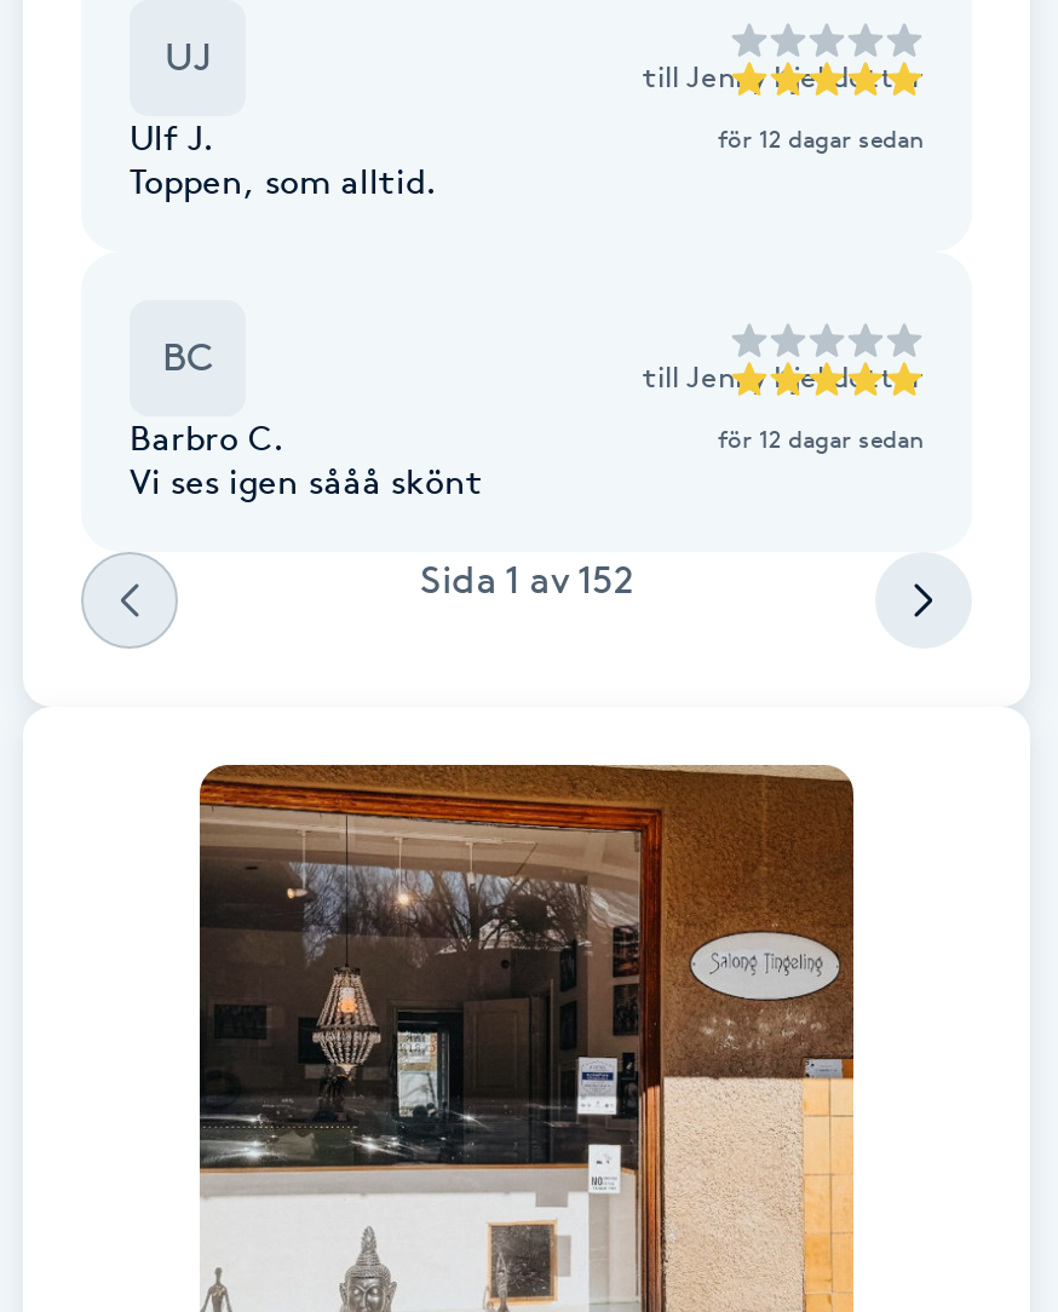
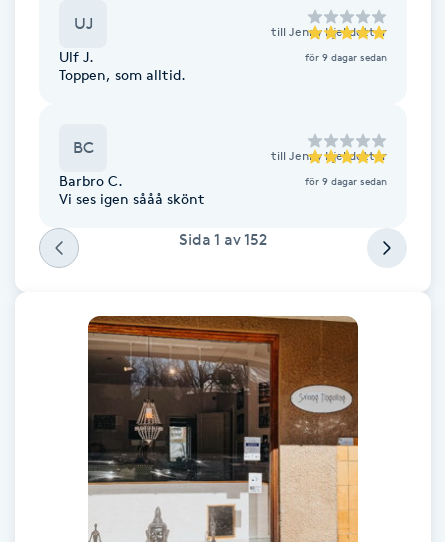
[718,121,924,152] för 12 dagar sedan -> [305,50,387,63] för 9 dagar sedan
[718,421,924,452] för 12 dagar sedan -> [305,174,387,187] för 9 dagar sedan

